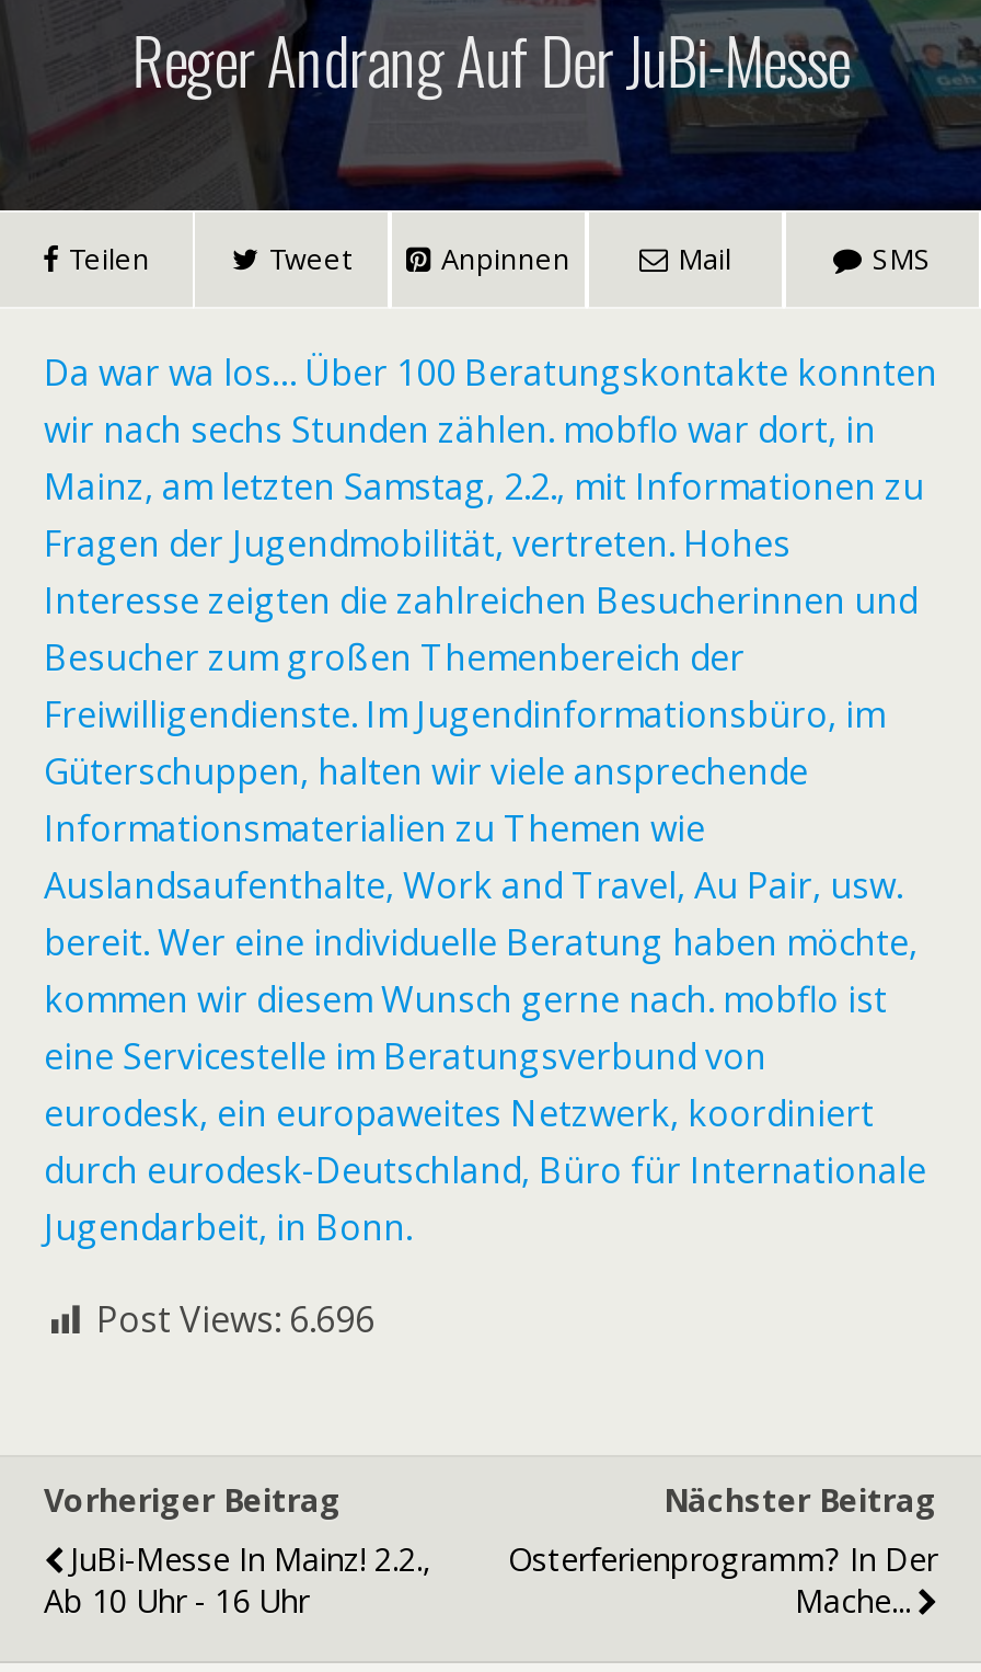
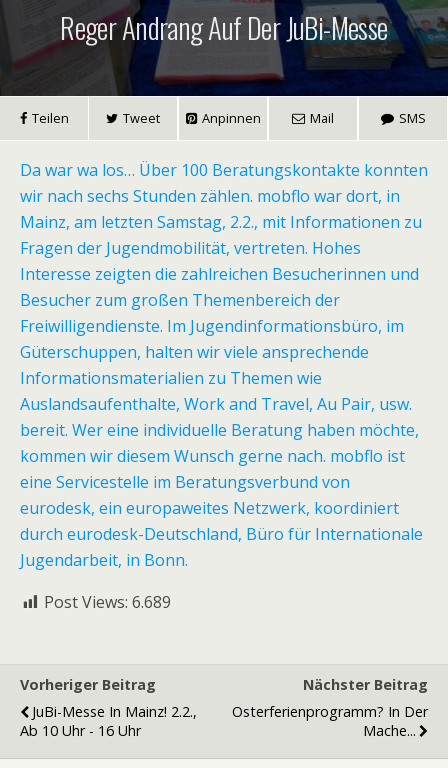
[96,1295,374,1343] Post Views: 6.696 -> [44,591,171,613] Post Views: 6.689

